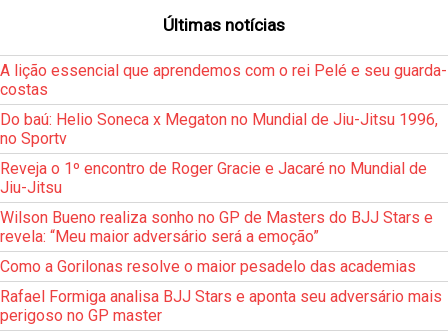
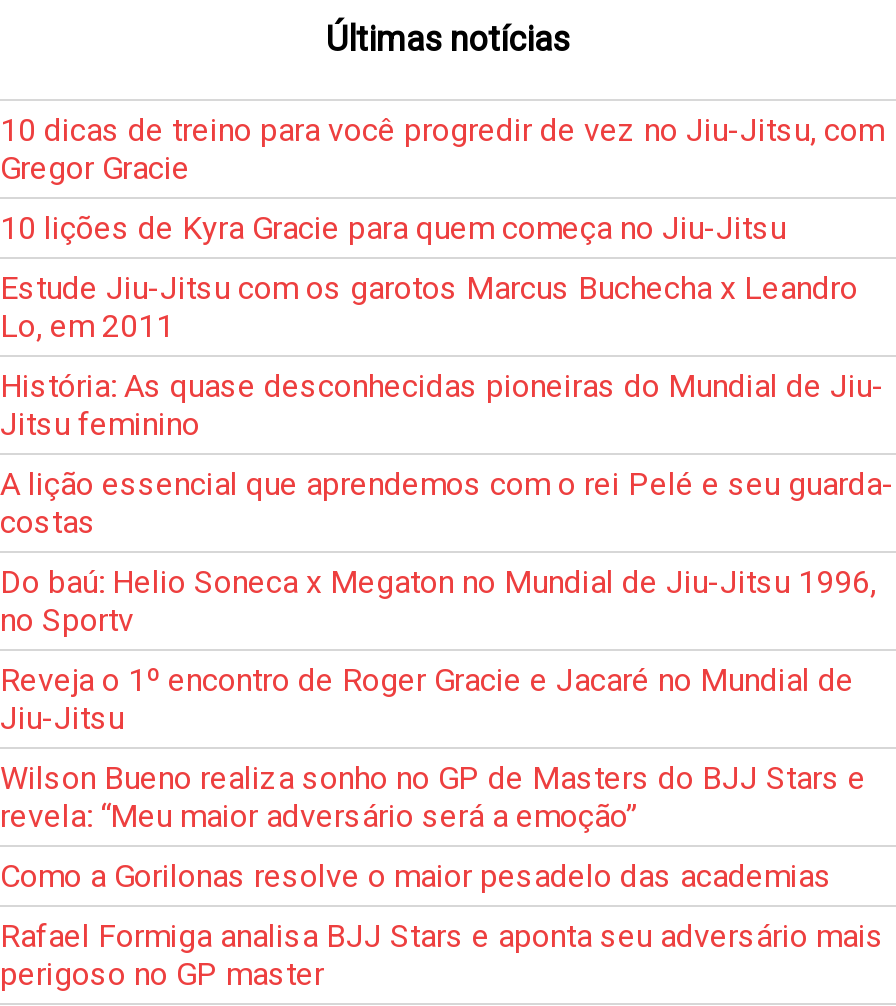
none -> [0,111,884,443] 10 dicas de treino para você progredir de vez no Jiu-Jitsu, com | Gregor Gracie | 10 lições de Kyra Gracie para quem começa no Jiu-Jitsu | Estude Jiu-Jitsu com os garotos Marcus Buchecha x Leandro | Lo, em 2011 | História: As quase desconhecidas pioneiras do Mundial de Jiu- | Jitsu feminino

